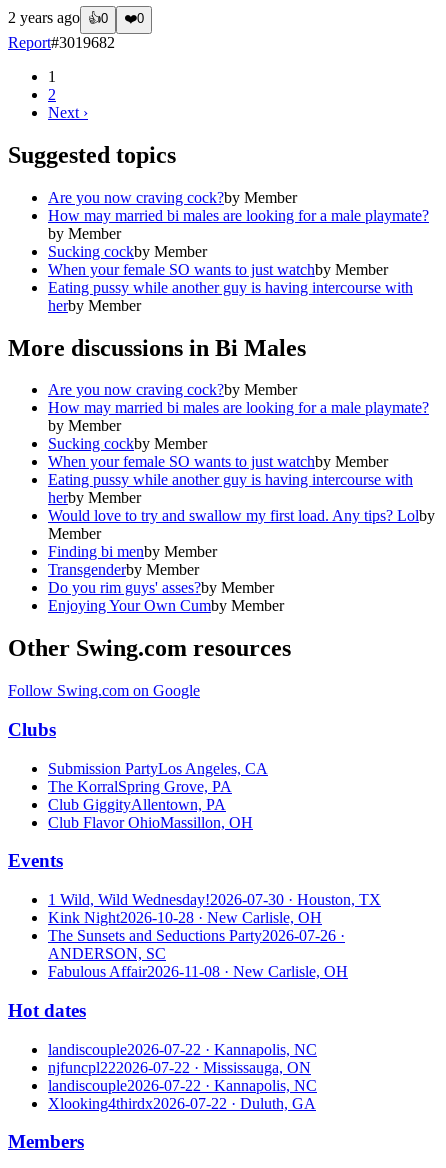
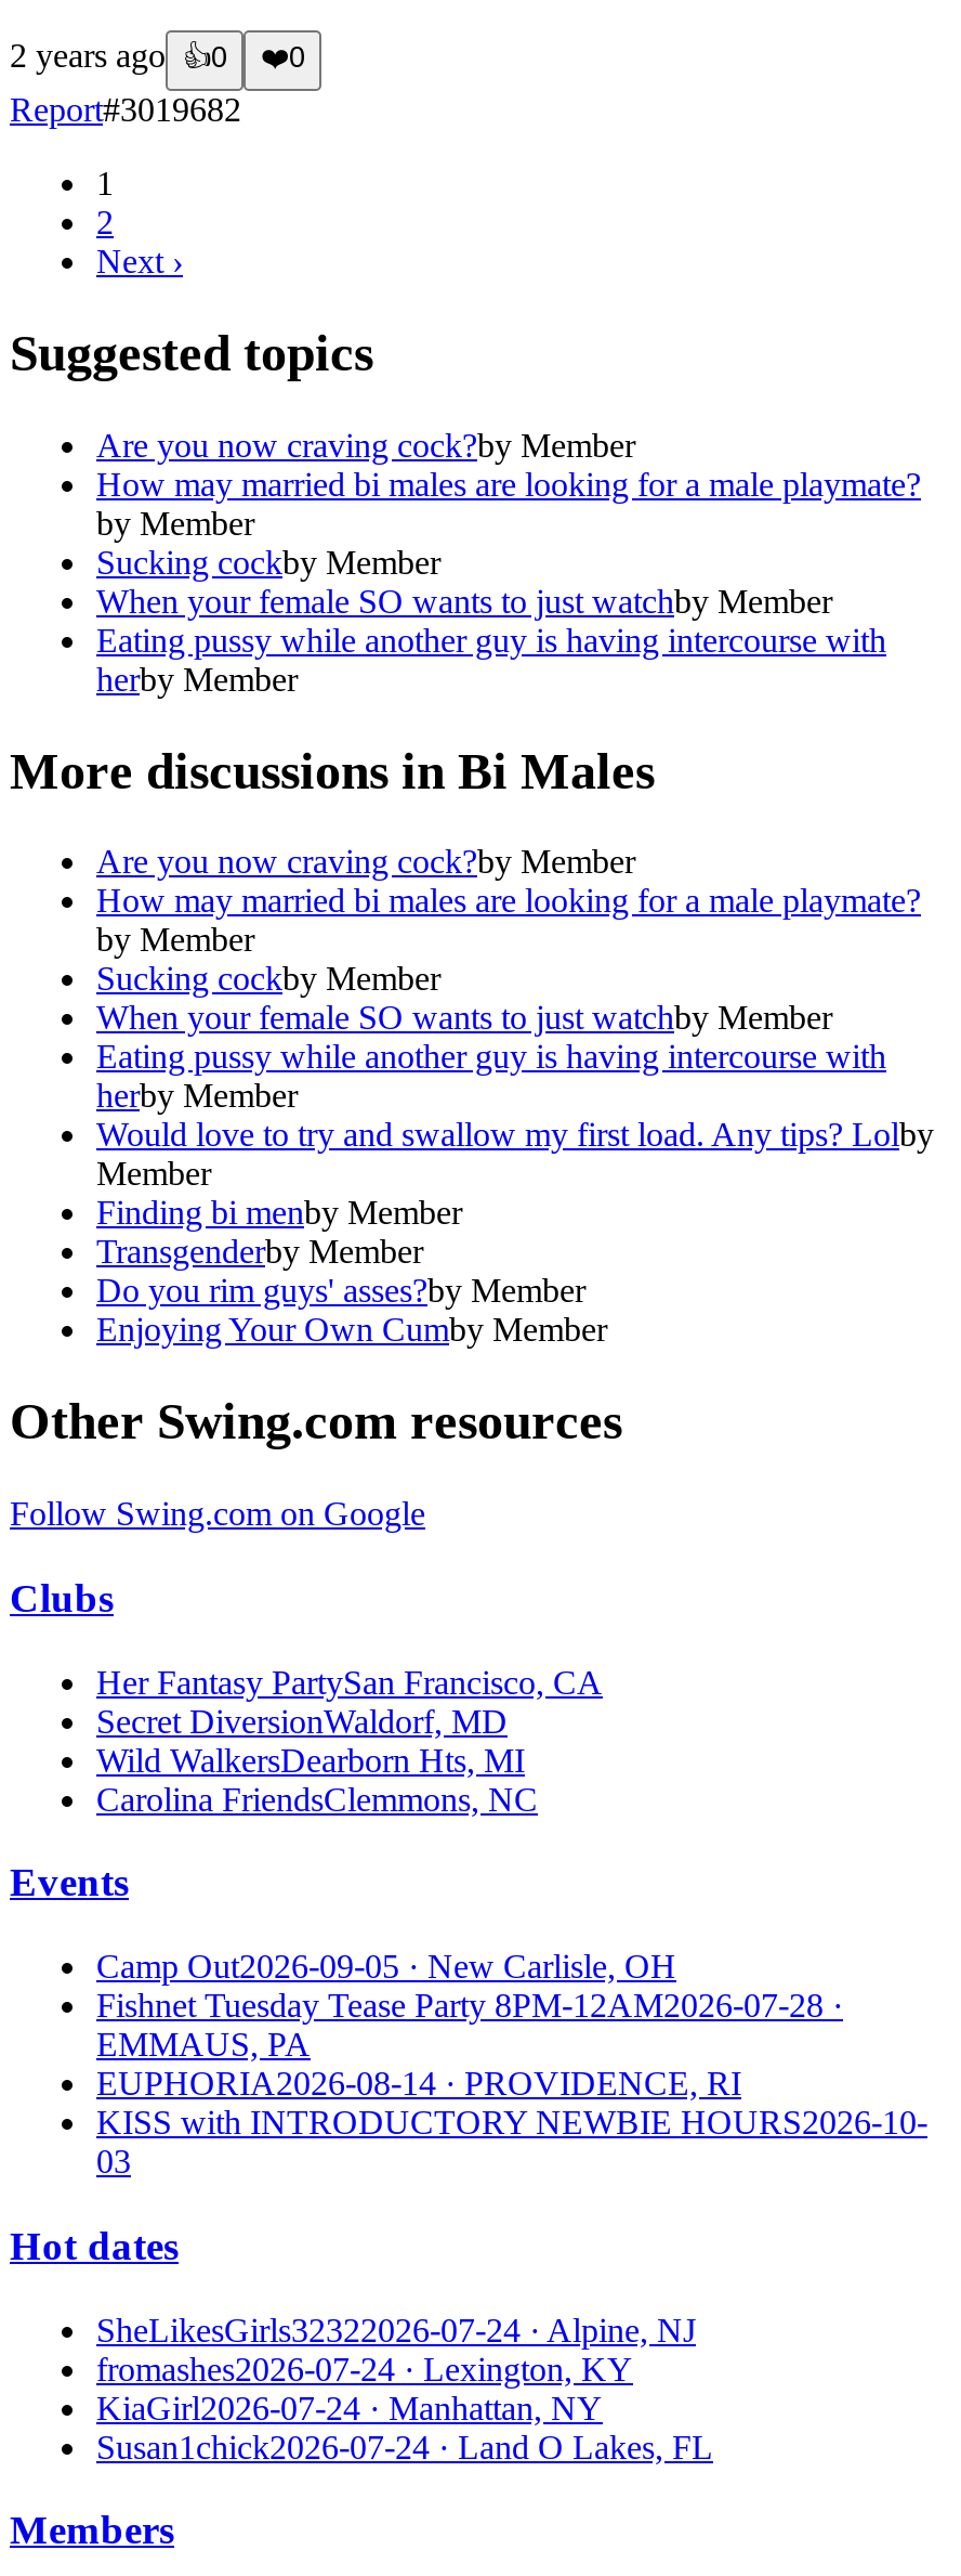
[48,760,268,831] Submission PartyLos Angeles, CA | The KorralSpring Grove, PA | Club GiggityAllentown, PA | Club Flavor OhioMassillon, OH -> [96,1663,603,1817] Her Fantasy PartySan Francisco, CA | Secret DiversionWaldorf, MD | Wild WalkersDearborn Hts, MI | Carolina FriendsClemmons, NC
[48,891,381,980] 1 Wild, Wild Wednesday!2026-07-30 · Houston, TX | Kink Night2026-10-28 · New Carlisle, OH | The Sunsets and Seductions Party2026-07-26 · | ANDERSON, SC | Fabulous Affair2026-11-08 · New Carlisle, OH -> [96,1948,927,2180] Camp Out2026-09-05 · New Carlisle, OH | Fishnet Tuesday Tease Party 8PM-12AM2026-07-28 · | EMMAUS, PA | EUPHORIA2026-08-14 · PROVIDENCE, RI | KISS with INTRODUCTORY NEWBIE HOURS2026-10- | 03
[48,1041,317,1112] landiscouple2026-07-22 · Kannapolis, NC | njfuncpl222026-07-22 · Mississauga, ON | landiscouple2026-07-22 · Kannapolis, NC | Xlooking4thirdx2026-07-22 · Duluth, GA -> [96,2311,713,2465] SheLikesGirls32322026-07-24 · Alpine, NJ | fromashes2026-07-24 · Lexington, KY | KiaGirl2026-07-24 · Manhattan, NY | Susan1chick2026-07-24 · Land O Lakes, FL

